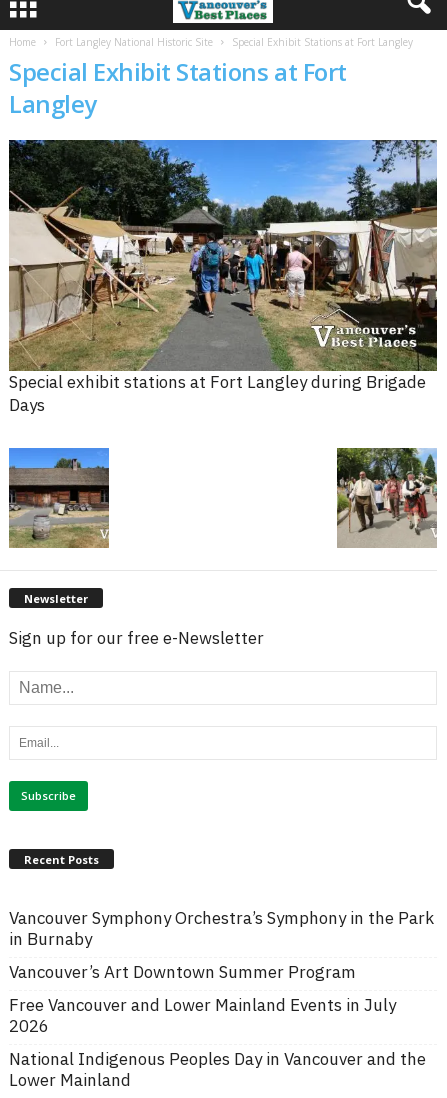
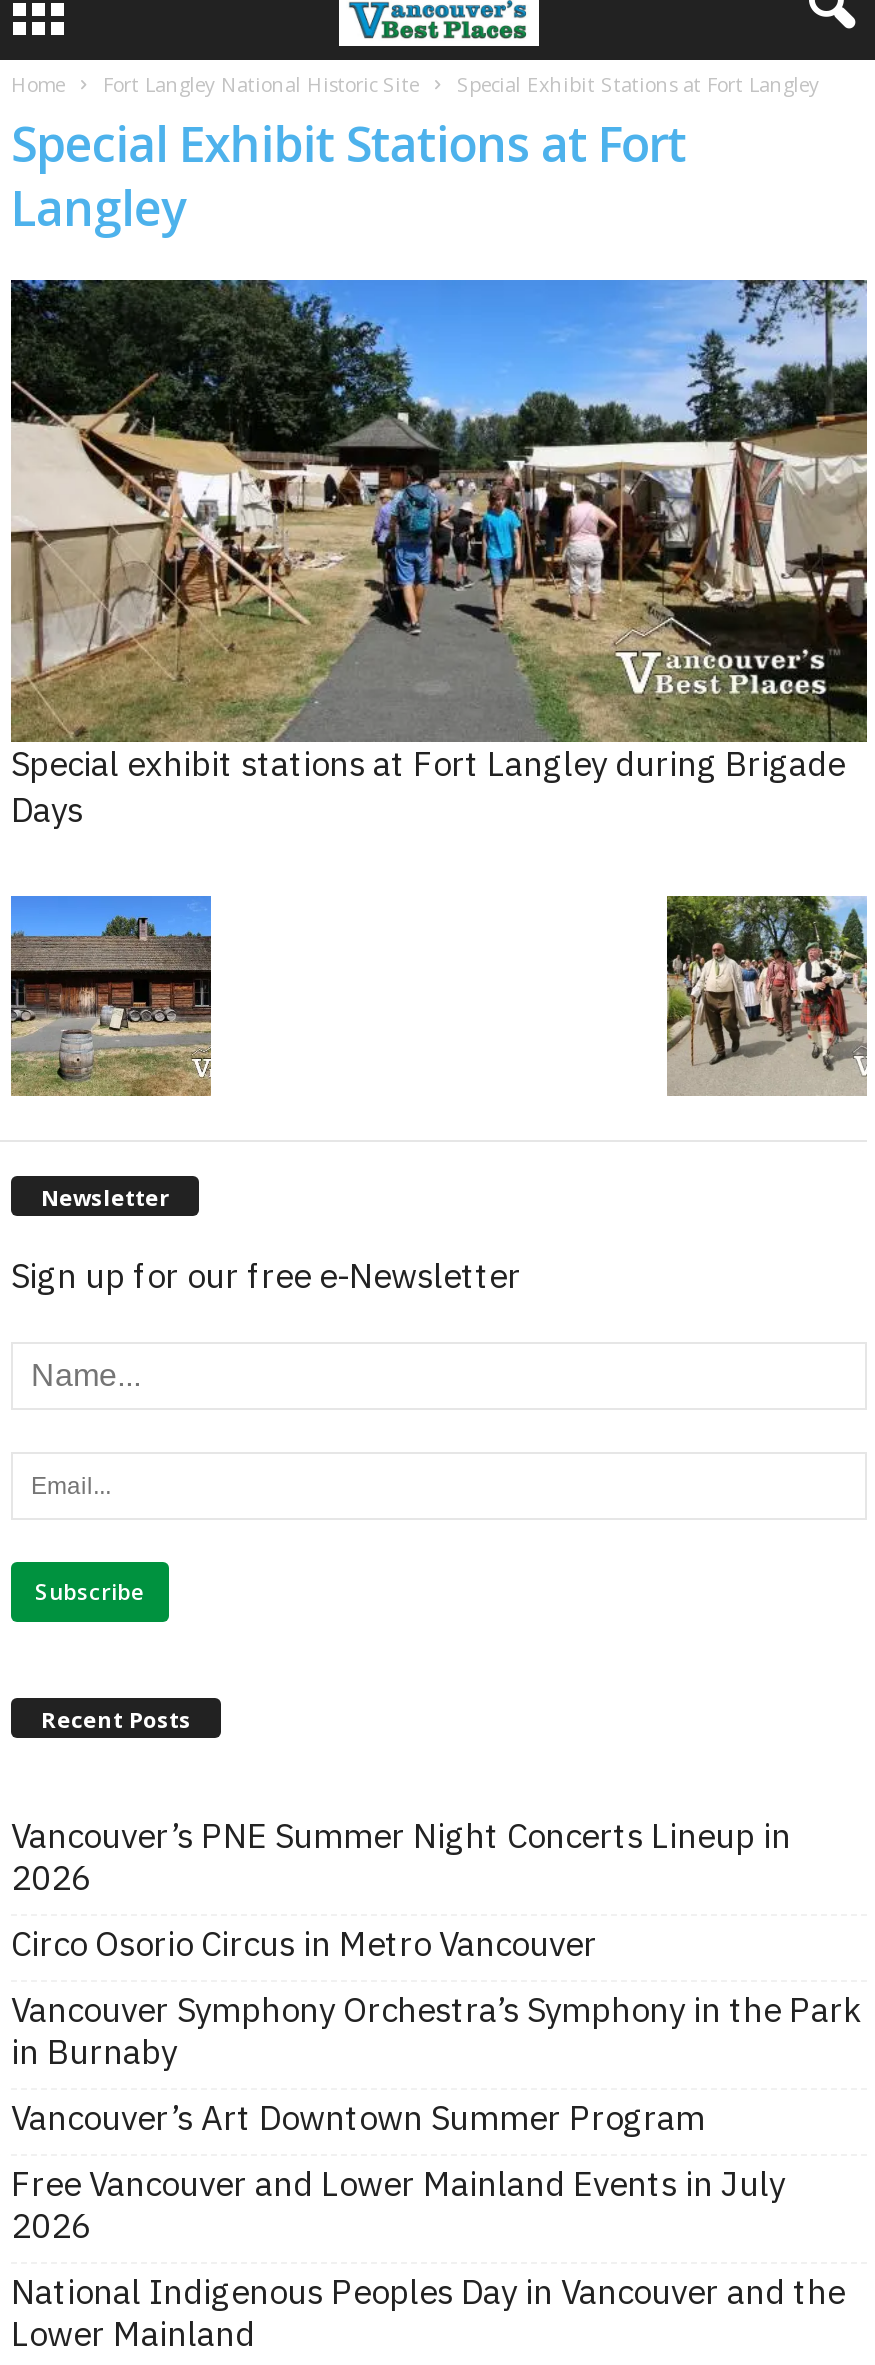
none -> [11,1813,791,1965] Vancouver’s PNE Summer Night Concerts Lineup in | 2026 | Circo Osorio Circus in Metro Vancouver

